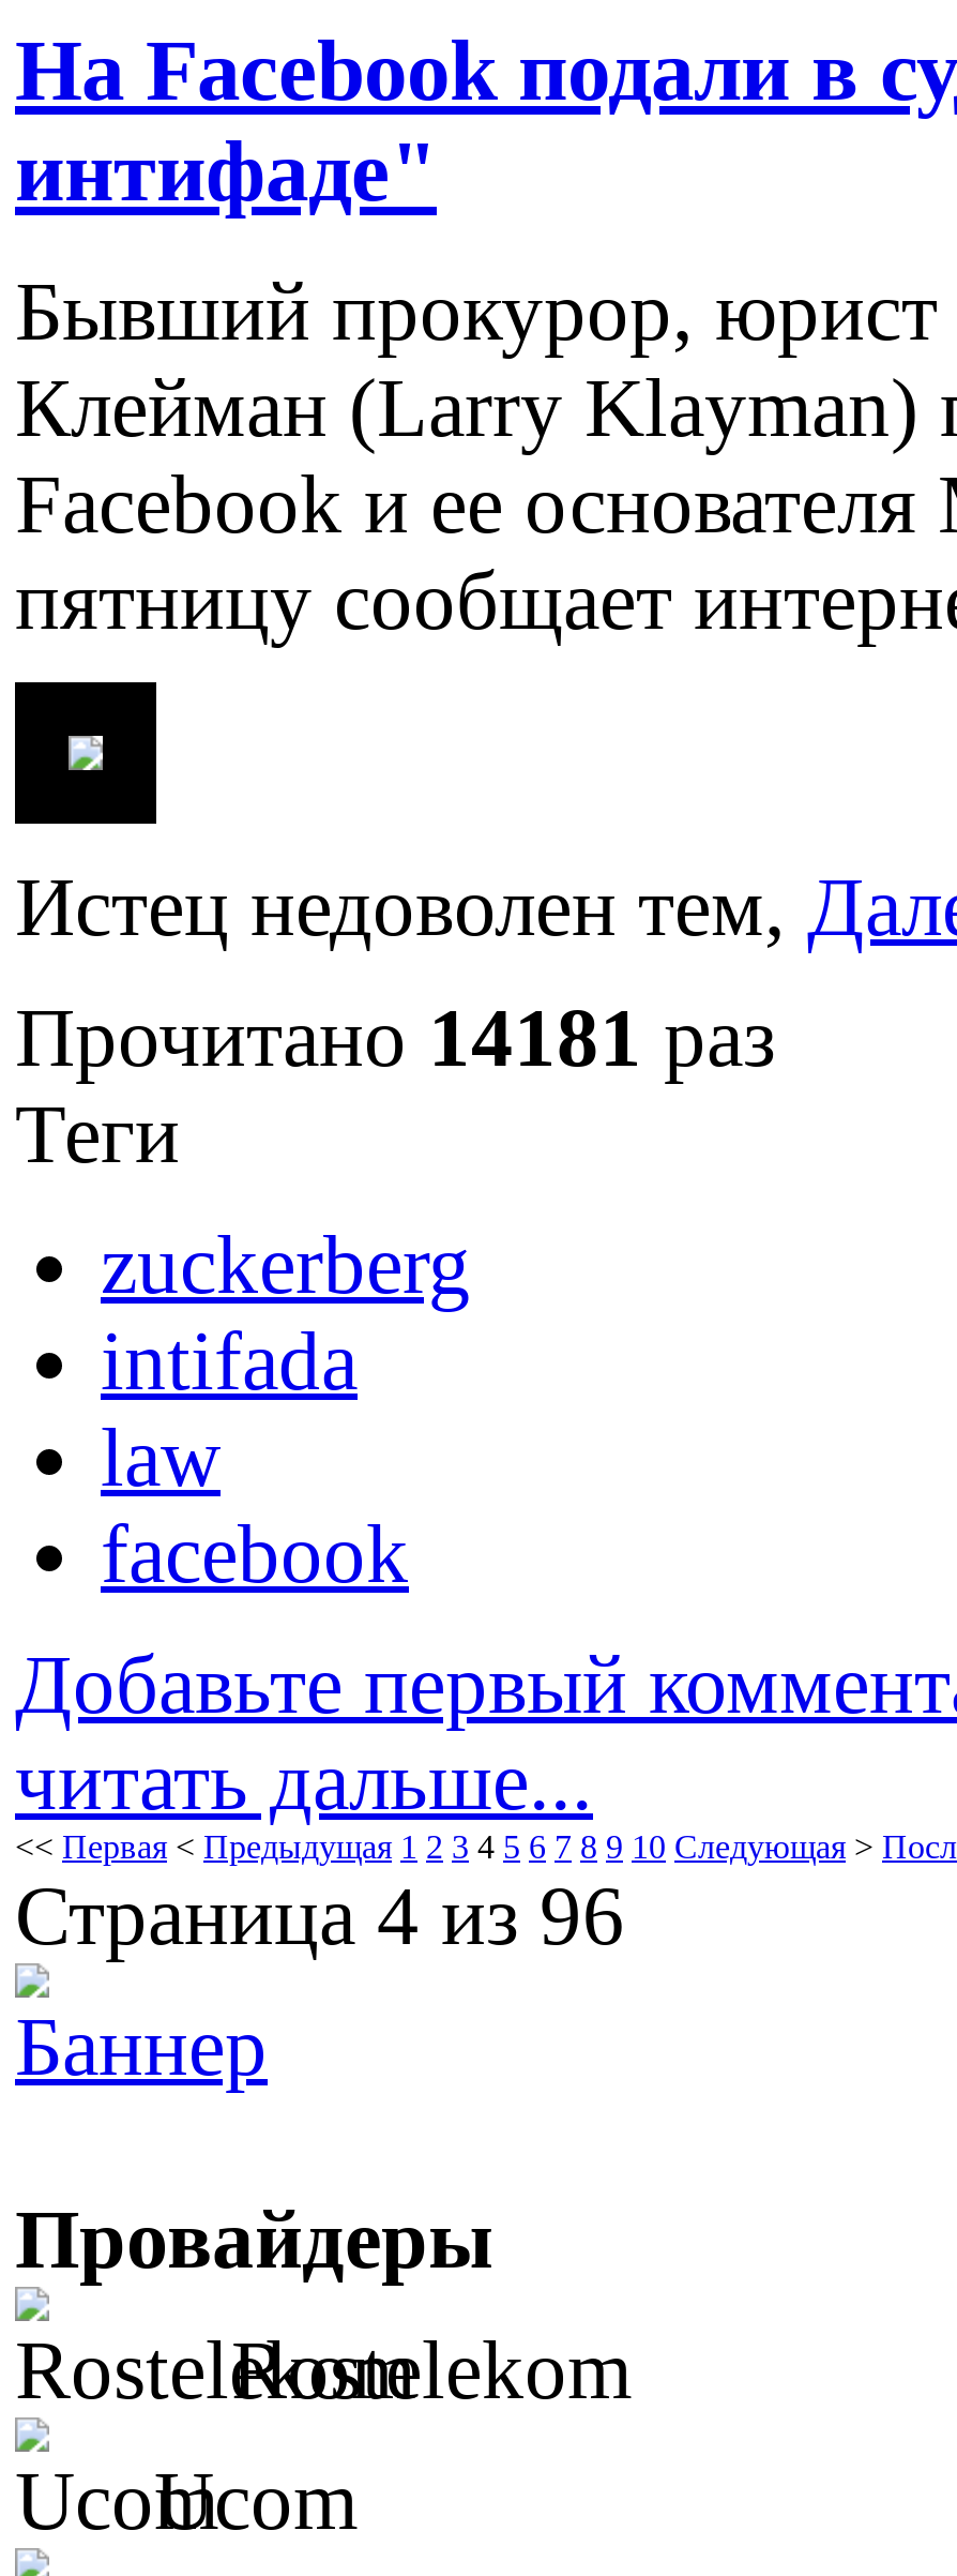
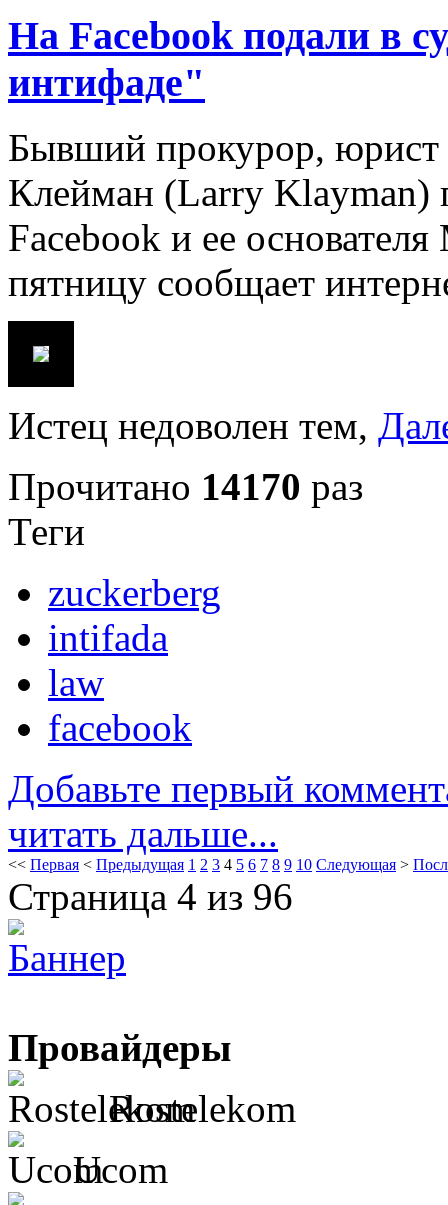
[15,990,775,1082] Прочитано 14181 раз -> [8,465,363,508] Прочитано 14170 раз

